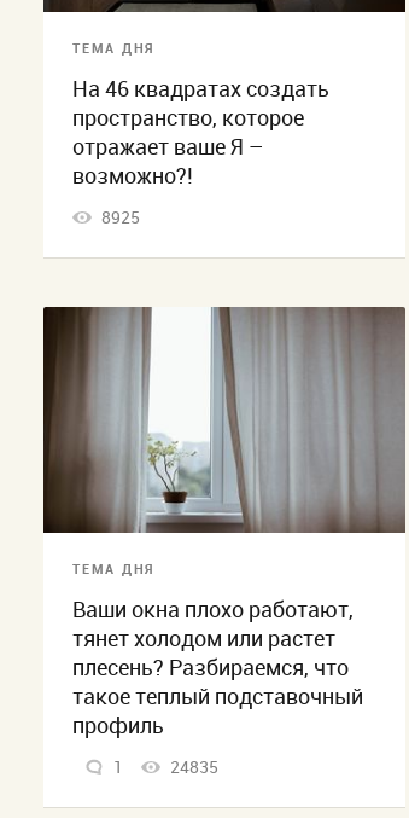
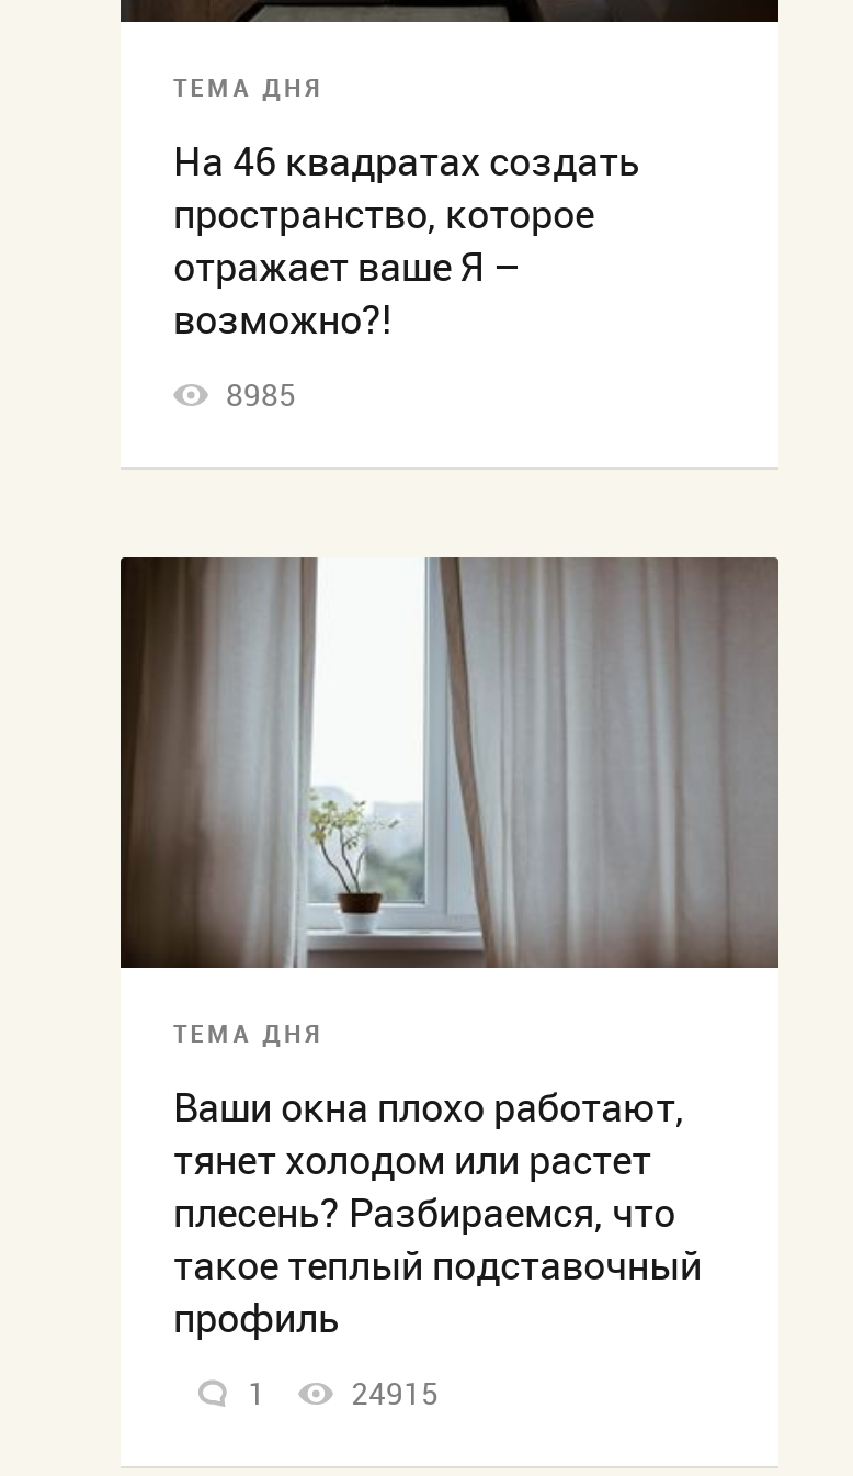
[101,208,140,227] 8925 -> [226,378,296,413] 8985
[170,758,218,777] 24835 -> [351,1376,439,1411] 24915

